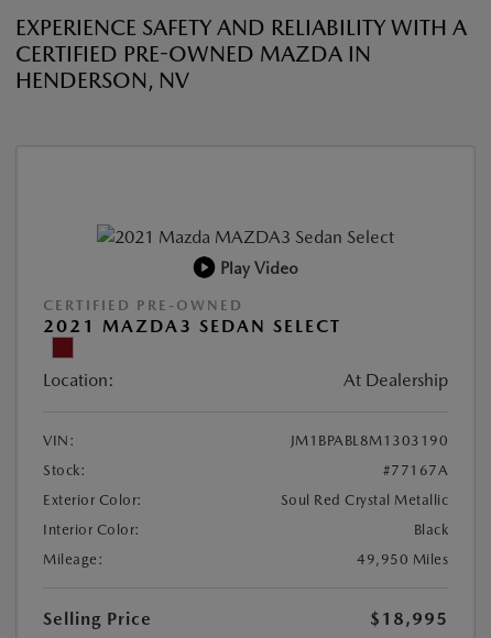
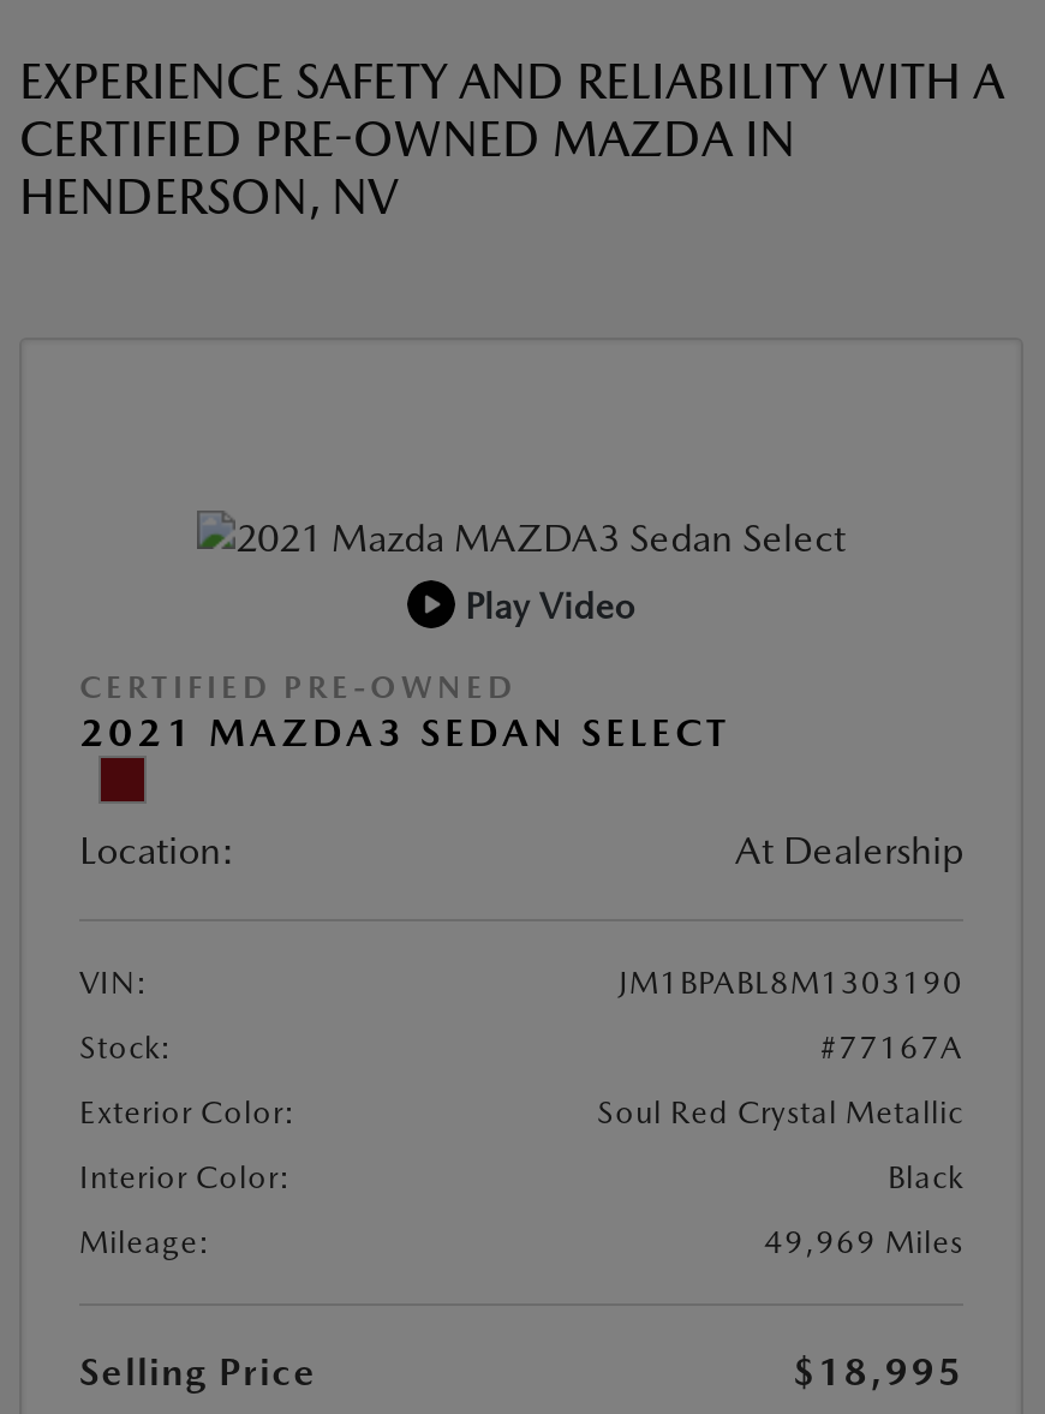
[357,551,448,567] 49,950 Miles -> [764,1224,963,1260] 49,969 Miles

